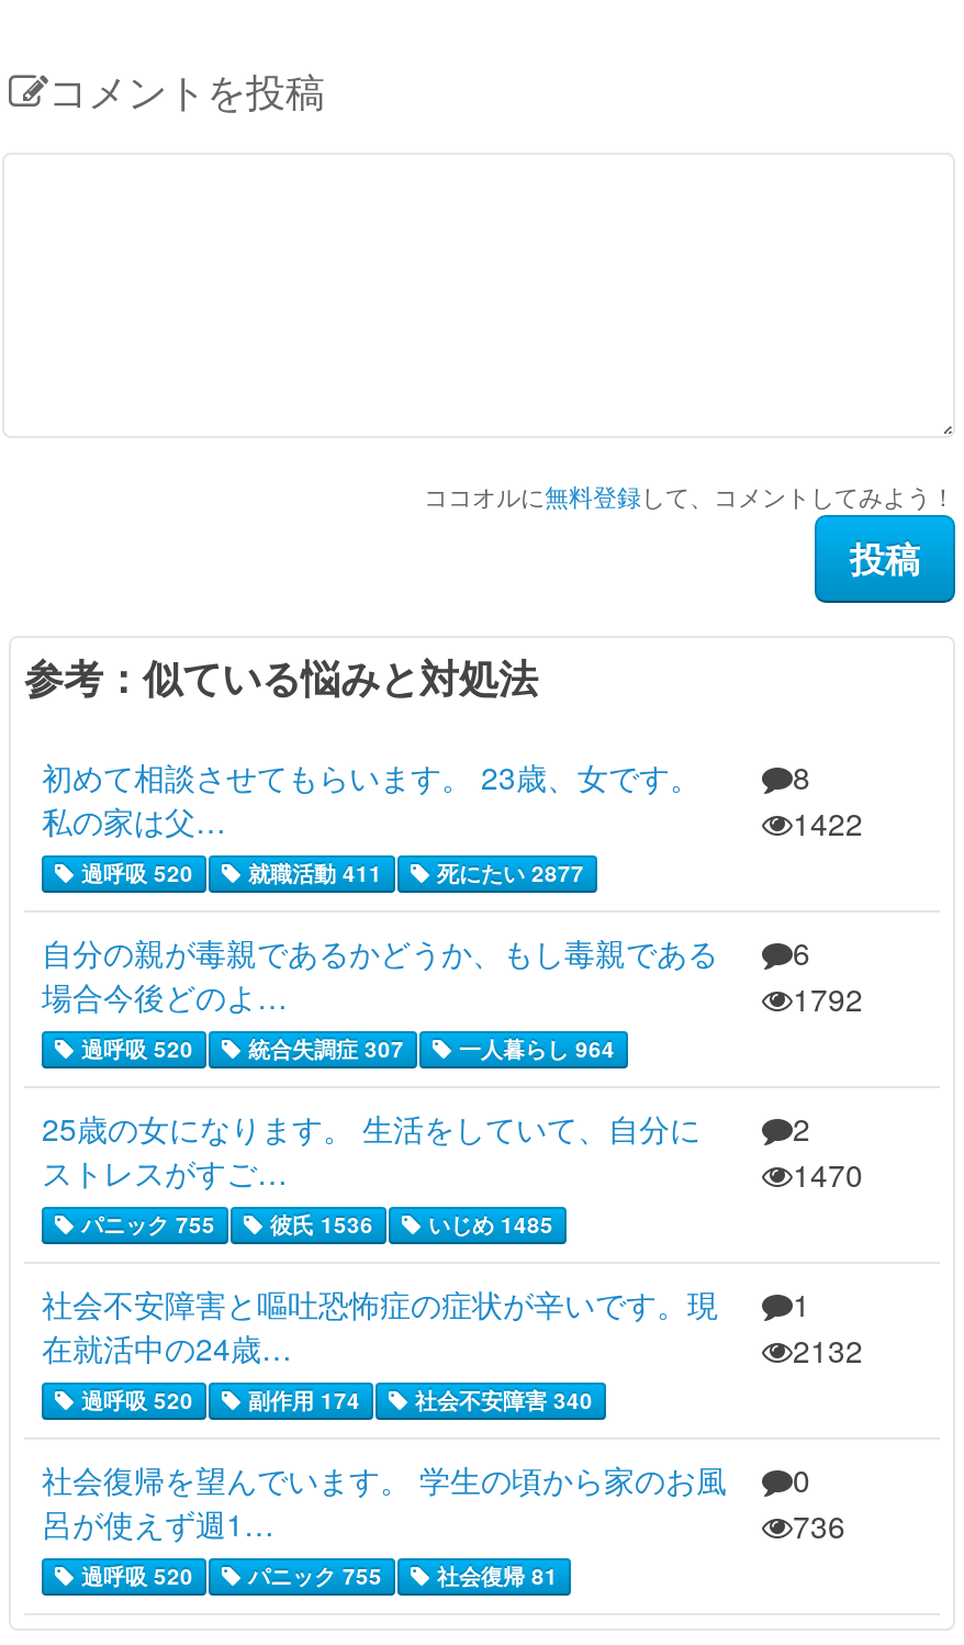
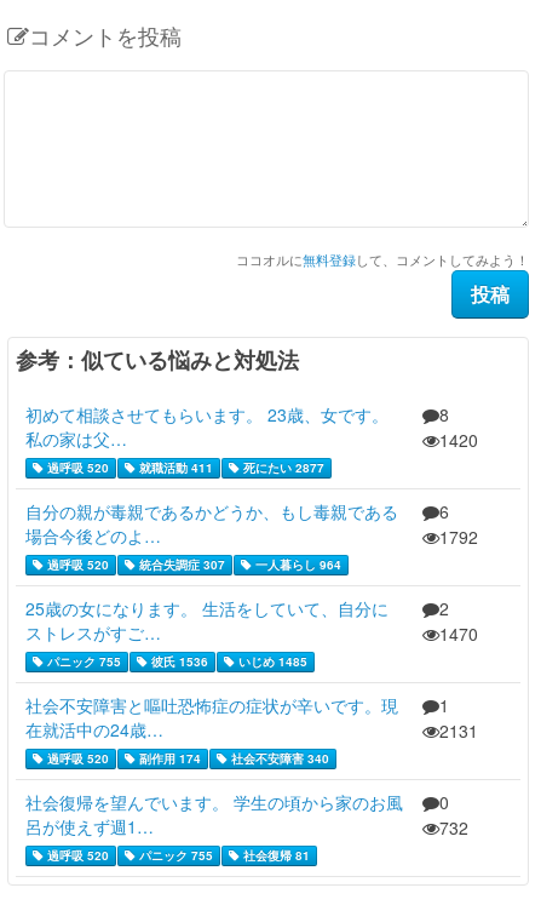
[793,800,863,844] 1422 -> [439,427,478,452] 1420
[793,1327,863,1371] 2132 -> [439,718,478,742] 2131
[793,1503,845,1547] 736 -> [439,815,468,839] 732

